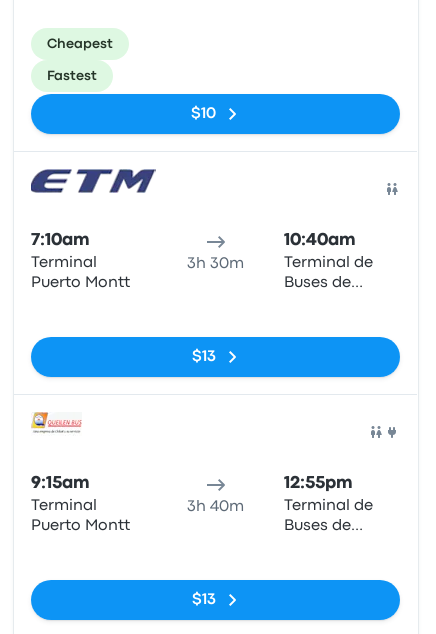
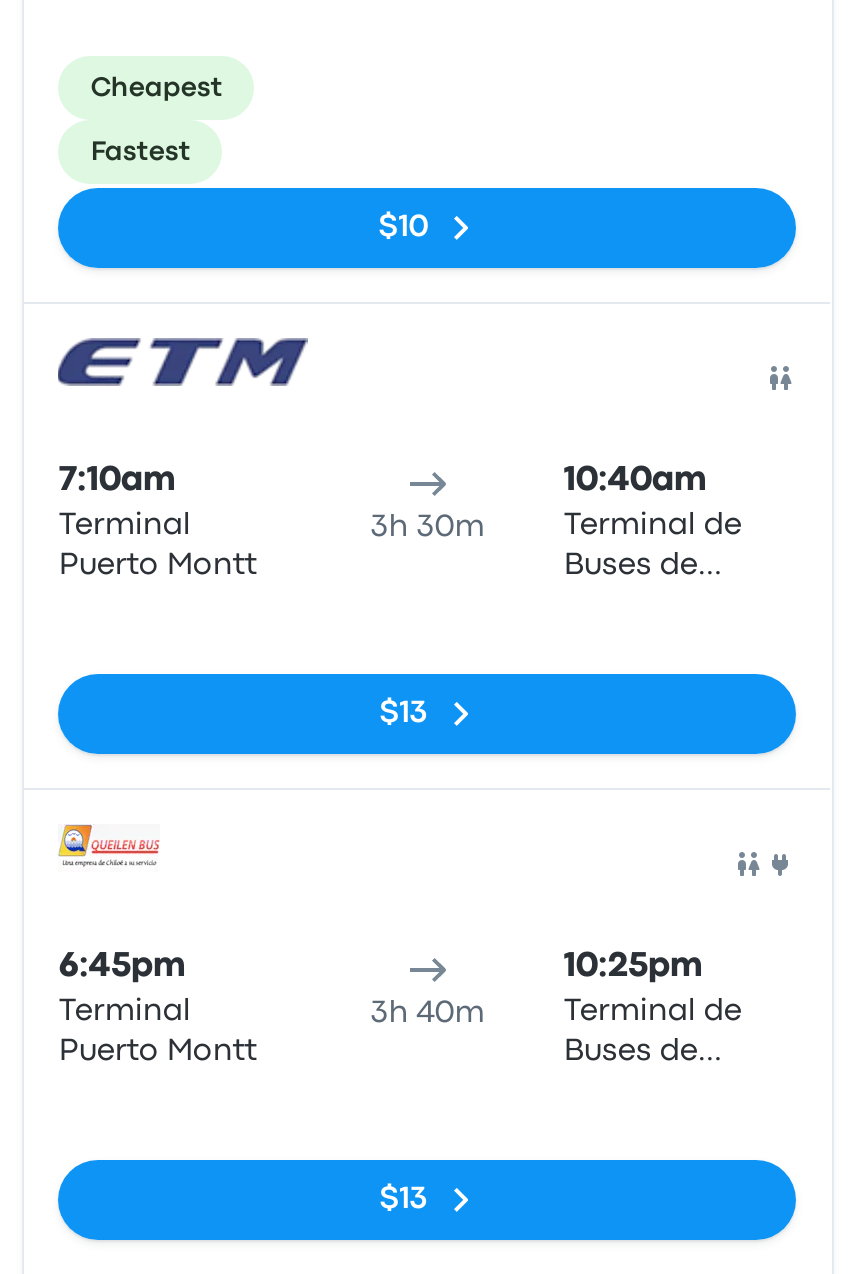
[31,476,90,491] 9:15am -> [59,952,187,982] 6:45pm
[284,476,353,491] 12:55pm -> [564,952,704,982] 10:25pm

